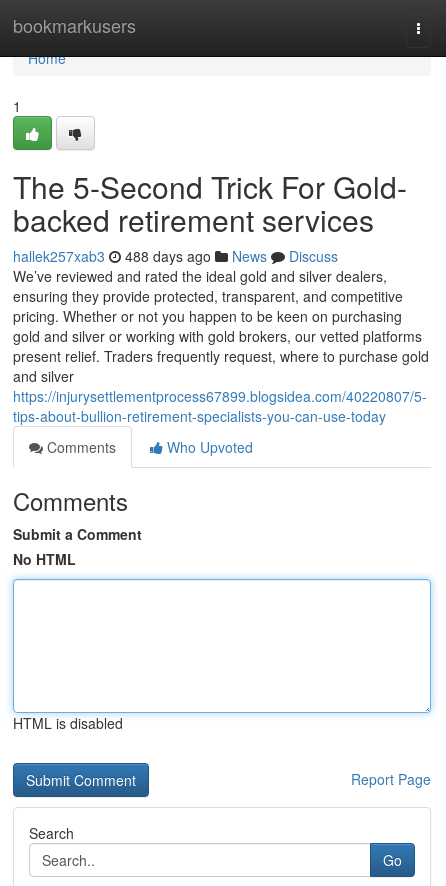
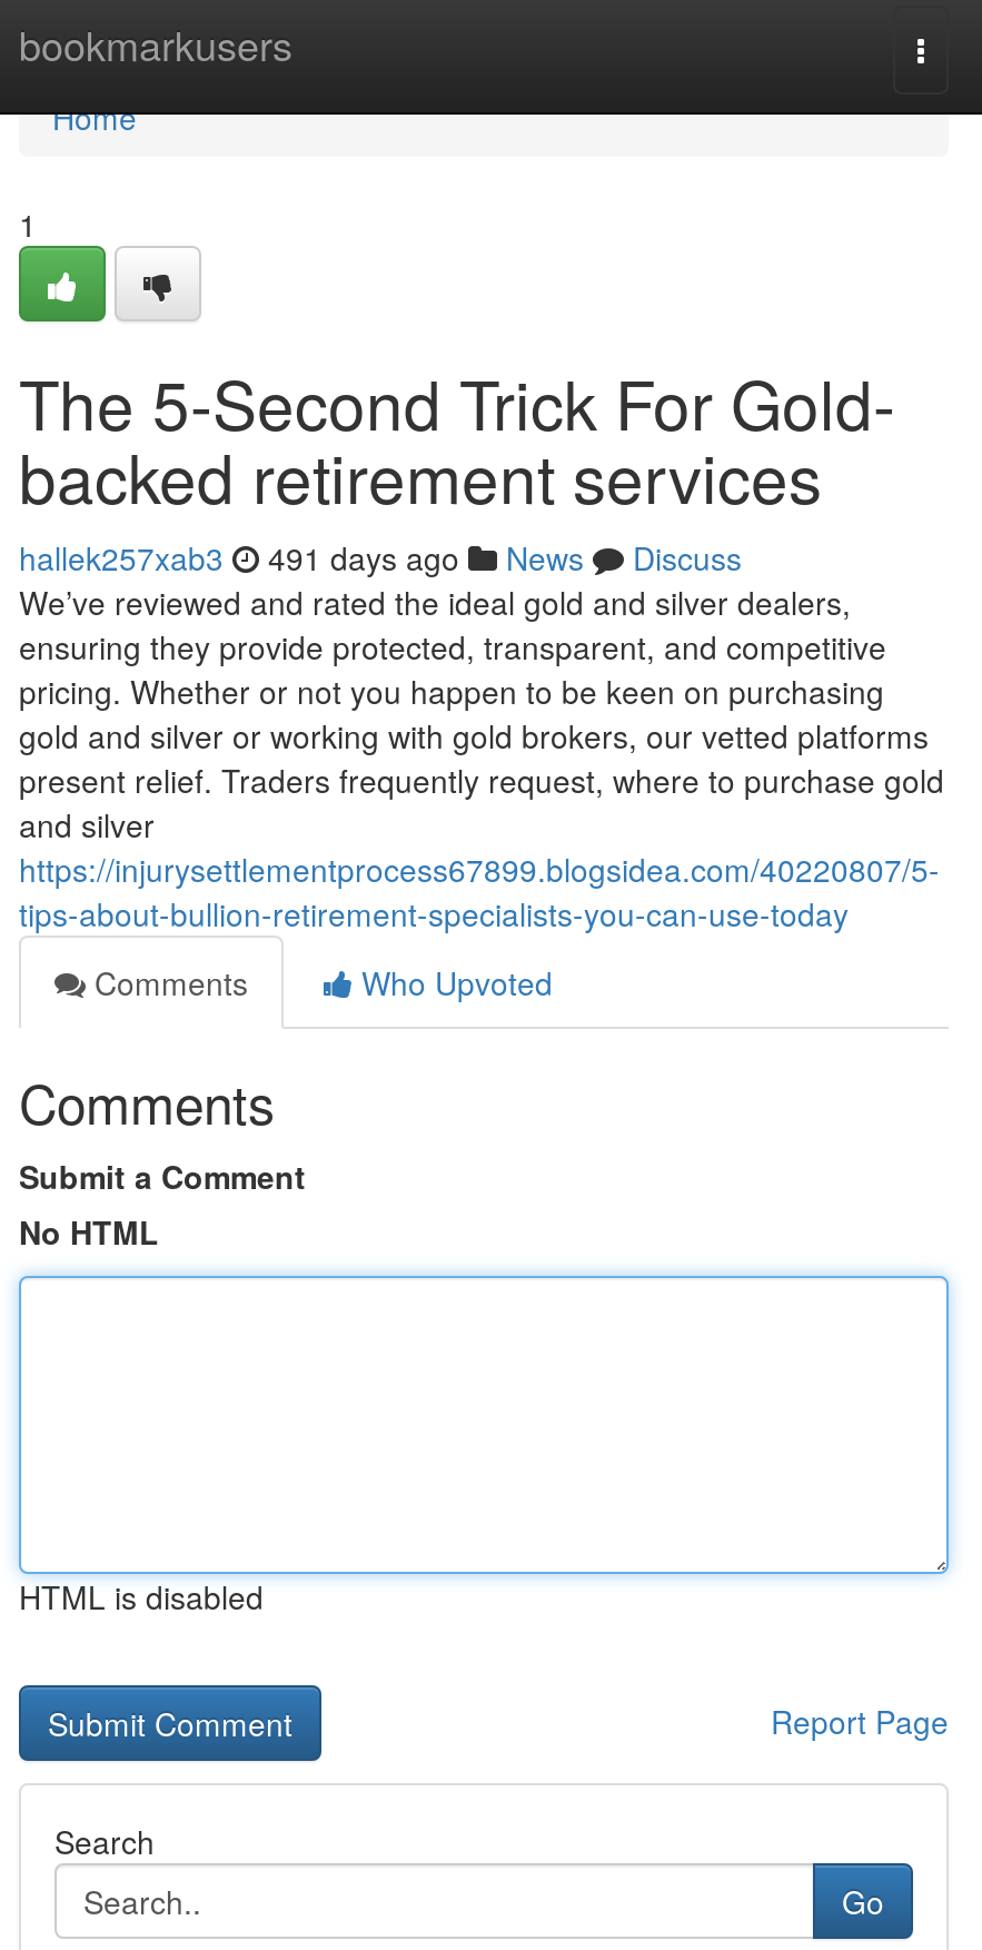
[13,246,338,266] hallek257xab3 488 days ago News Discuss -> [19,535,742,580] hallek257xab3 491 days ago News Discuss

